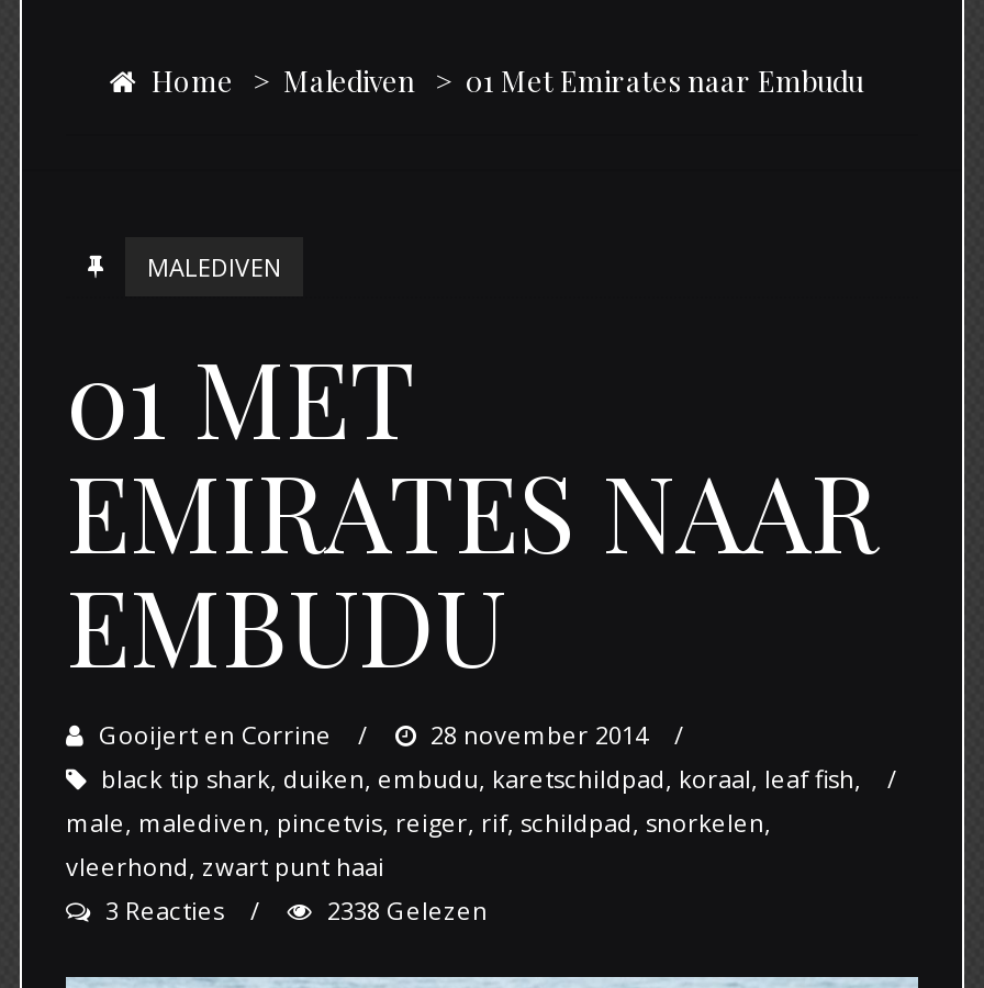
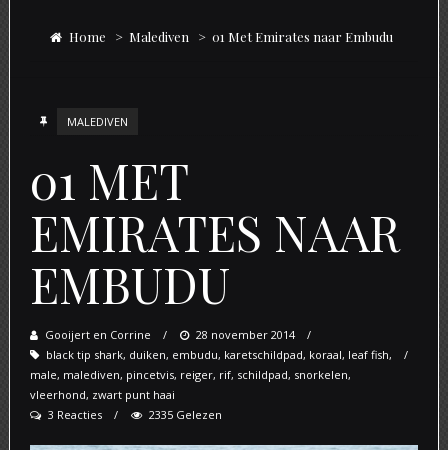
[321,893,488,926] 2338 Gelezen -> [146,407,222,422] 2335 Gelezen

